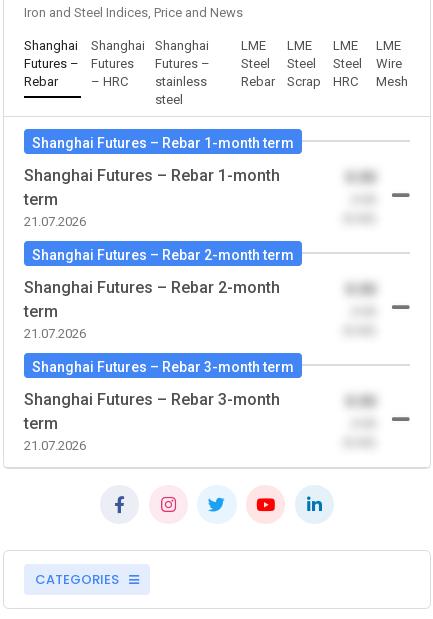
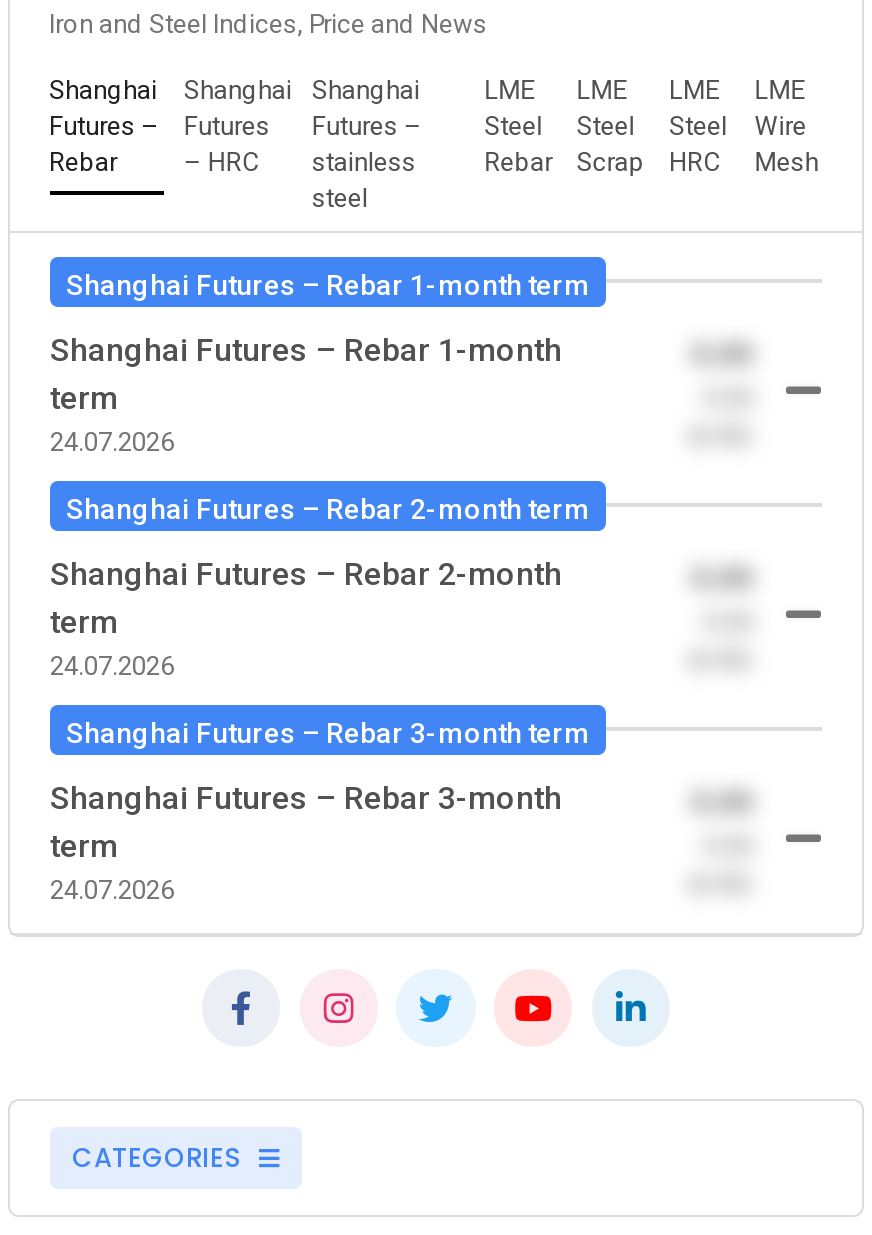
[24,214,86,229] 21.07.2026 -> [50,427,174,457] 24.07.2026
[24,326,86,341] 21.07.2026 -> [50,651,174,681] 24.07.2026
[24,438,86,453] 21.07.2026 -> [50,875,174,905] 24.07.2026

